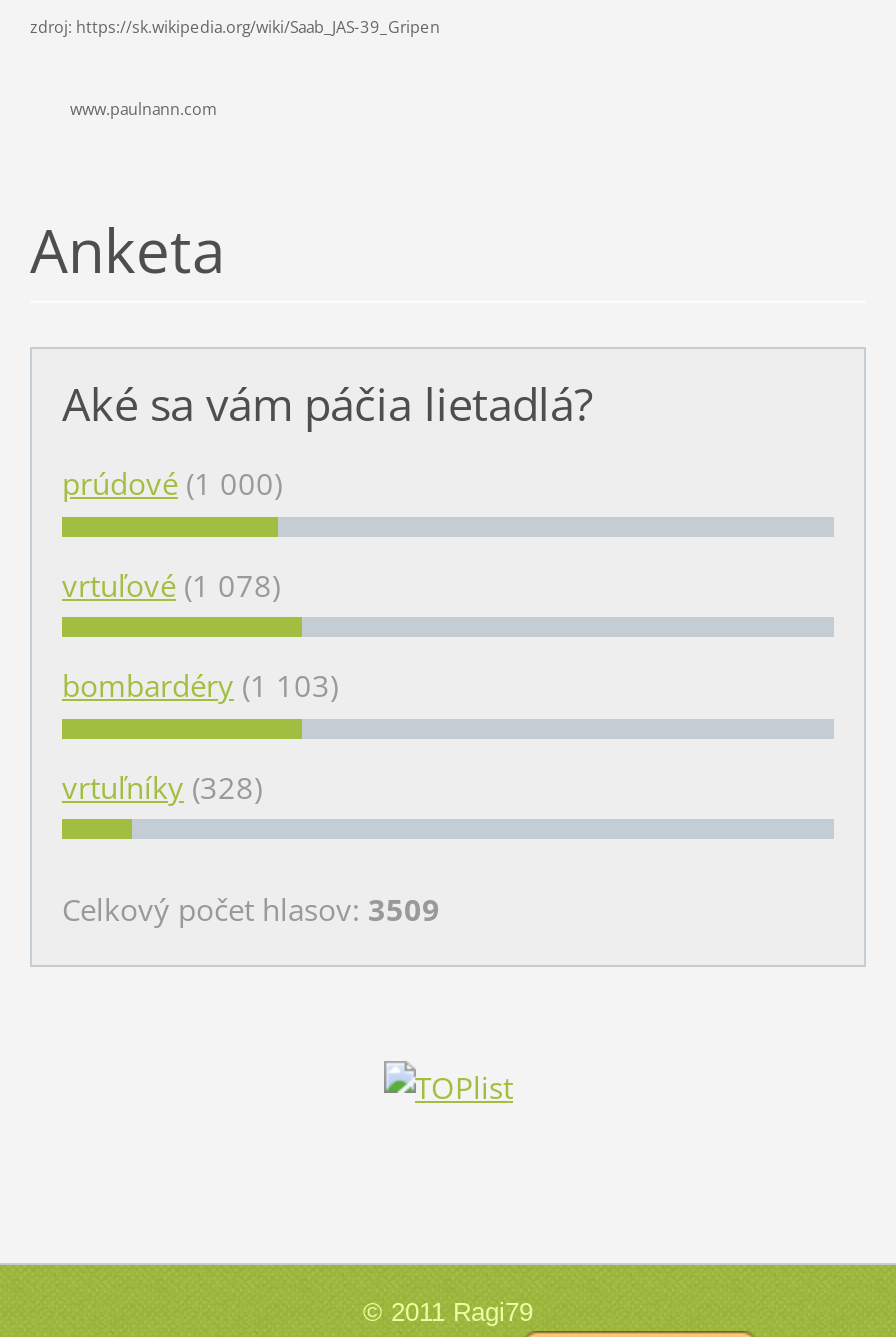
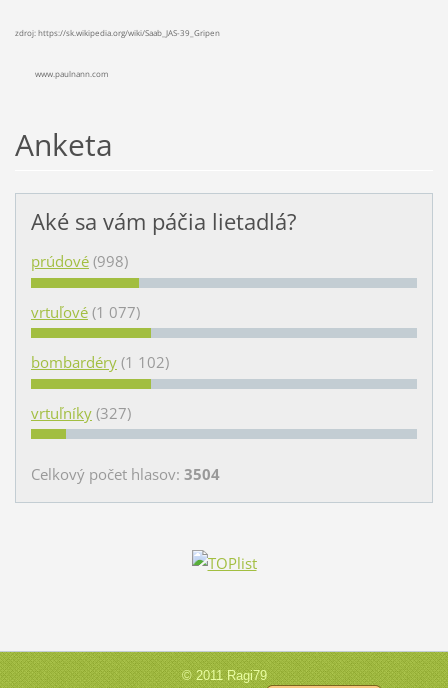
[62,463,282,503] prúdové (1 000) -> [31,251,128,271] prúdové (998)
[62,564,280,604] vrtuľové (1 078) -> [31,302,140,322] vrtuľové (1 077)
[62,665,338,705] bombardéry (1 103) -> [31,352,169,372] bombardéry (1 102)
[62,766,262,806] vrtuľníky (328) -> [31,402,131,422] vrtuľníky (327)
[62,890,440,930] Celkový počet hlasov: 3509 -> [31,464,220,484] Celkový počet hlasov: 3504

